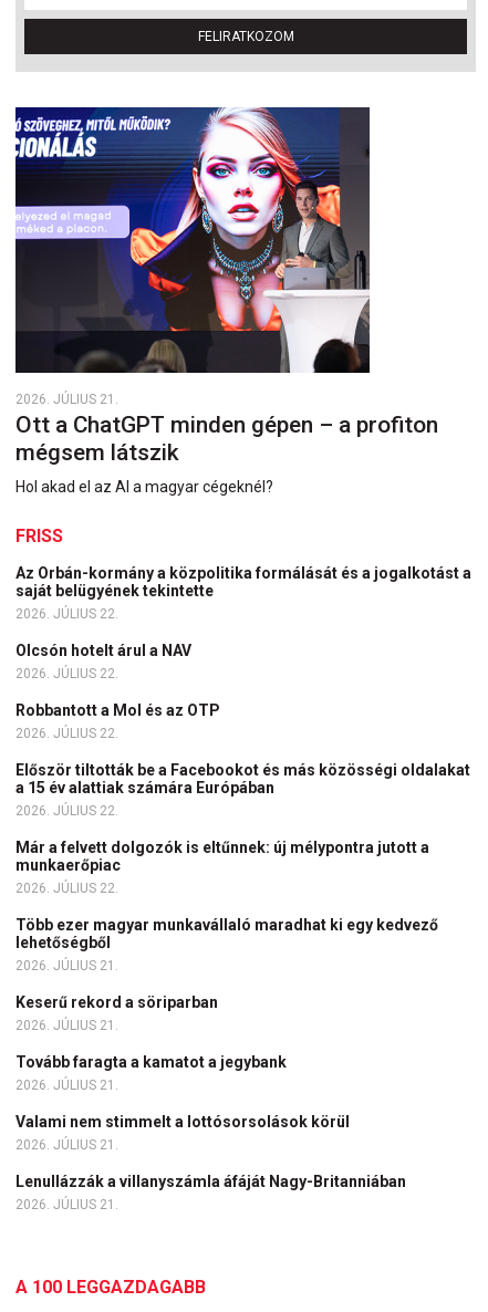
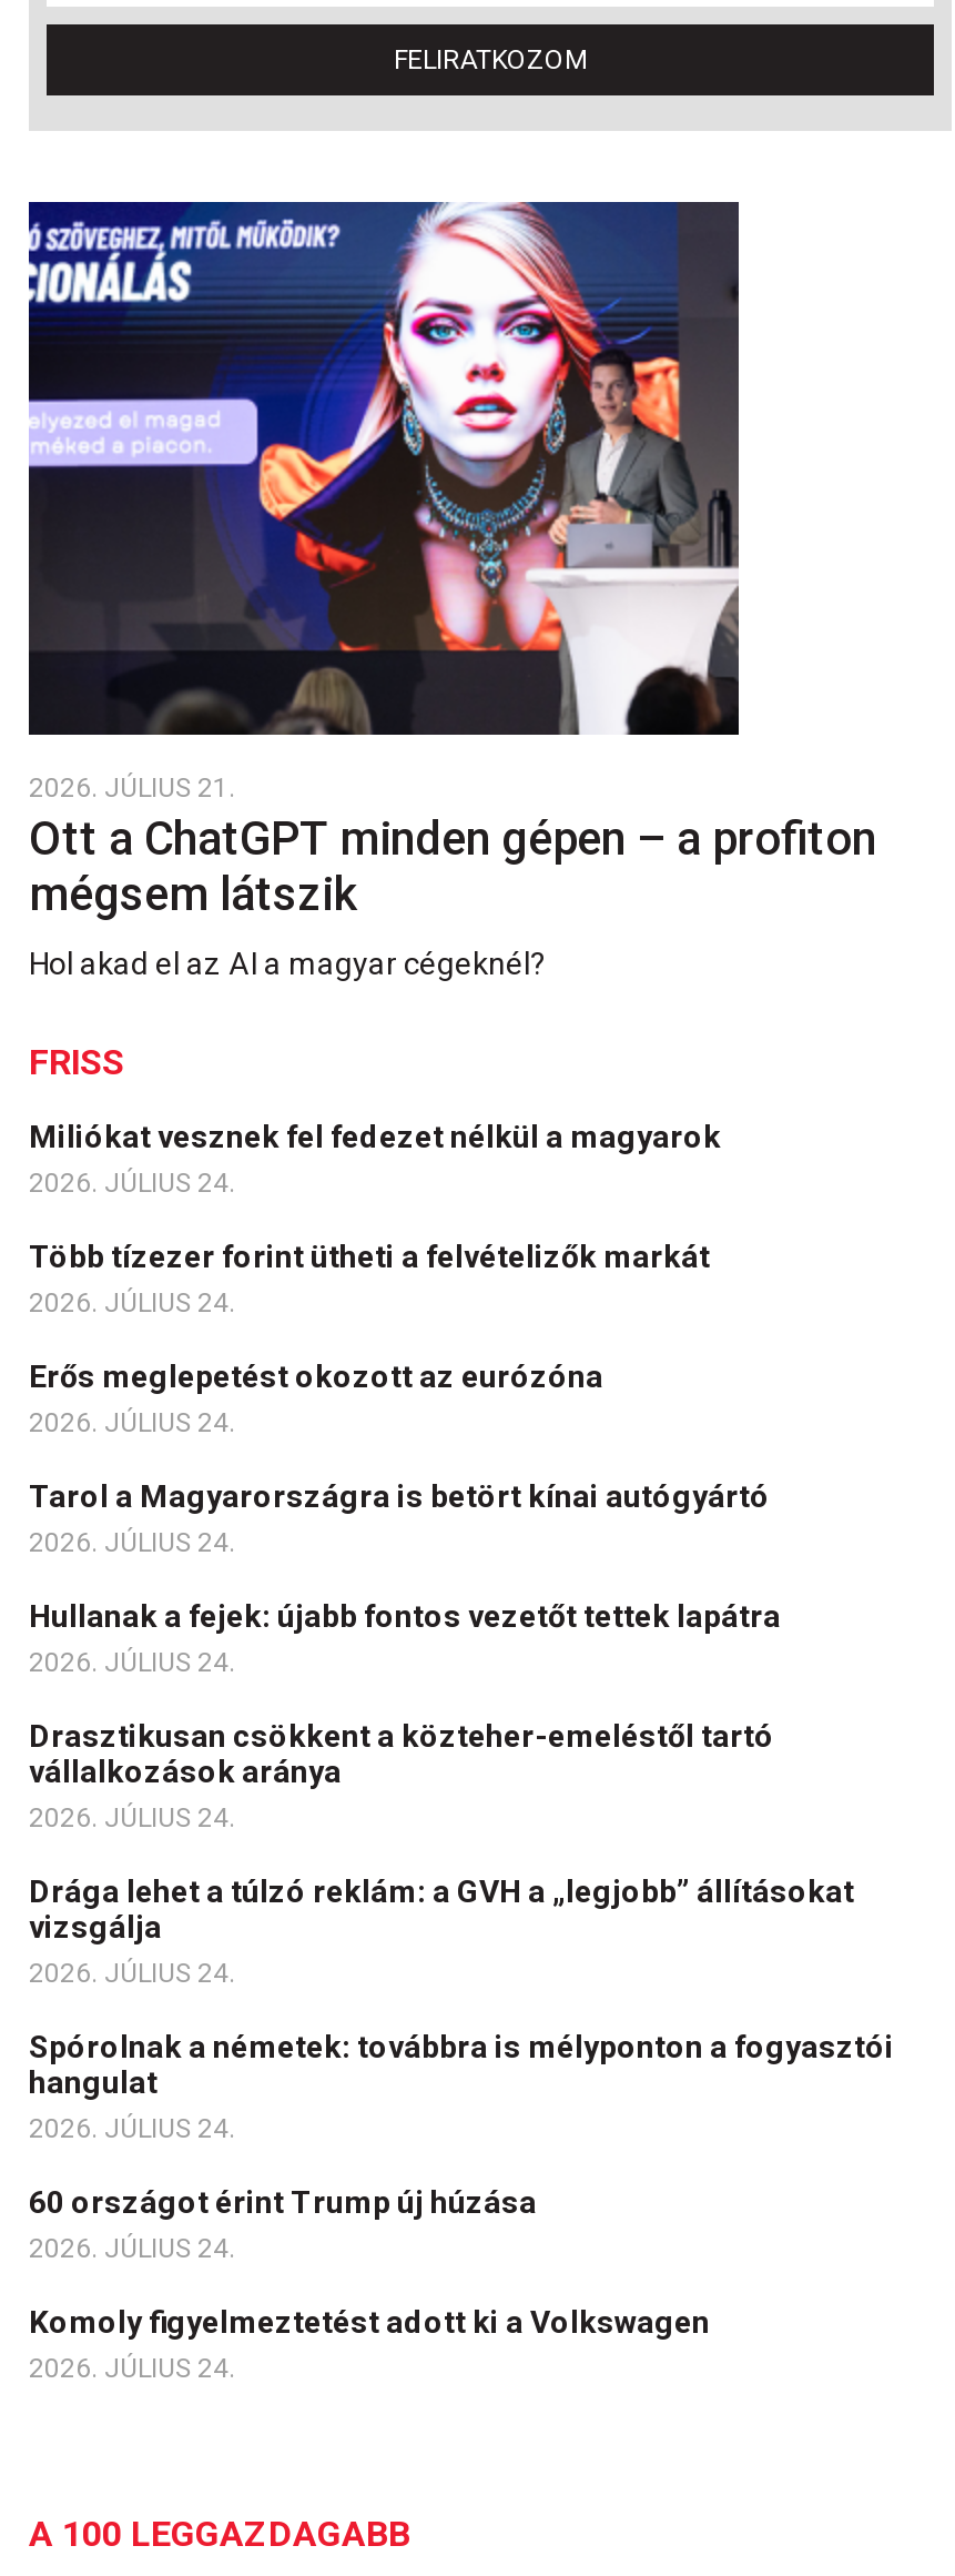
[15,565,471,622] Az Orbán-kormány a közpolitika formálását és a jogalkotást a | saját belügyének tekintette | 2026. JÚLIUS 22. -> [29,1119,728,1199] Miliókat vesznek fel fedezet nélkül a magyarok | 2026. JÚLIUS 24.
[15,642,195,682] Olcsón hotelt árul a NAV | 2026. JÚLIUS 22. -> [29,1239,723,1319] Több tízezer forint ütheti a felvételizők markát | 2026. JÚLIUS 24.
[15,702,224,742] Robbantott a Mol és az OTP | 2026. JÚLIUS 22. -> [29,1359,610,1439] Erős meglepetést okozott az eurózóna | 2026. JÚLIUS 24.
[15,761,470,819] Először tiltották be a Facebookot és más közösségi oldalakat | a 15 év alattiak számára Európában | 2026. JÚLIUS 22. -> [29,1479,776,1559] Tarol a Magyarországra is betört kínai autógyártó | 2026. JÚLIUS 24.
[15,839,429,896] Már a felvett dolgozók is eltűnnek: új mélypontra jutott a | munkaerőpiac | 2026. JÚLIUS 22. -> [29,1599,788,1679] Hullanak a fejek: újabb fontos vezetőt tettek lapátra | 2026. JÚLIUS 24.
[15,916,438,974] Több ezer magyar munkavállaló maradhat ki egy kedvező | lehetőségből | 2026. JÚLIUS 21. -> [29,1719,774,1834] Drasztikusan csökkent a közteher-emeléstől tartó | vállalkozások aránya | 2026. JÚLIUS 24.
[15,994,221,1034] Keserű rekord a söriparban | 2026. JÚLIUS 21. -> [29,1874,854,1990] Drága lehet a túlzó reklám: a GVH a „legjobb” állításokat | vizsgálja | 2026. JÚLIUS 24.
[15,1053,290,1093] Tovább faragta a kamatot a jegybank | 2026. JÚLIUS 21. -> [29,2030,894,2145] Spórolnak a németek: továbbra is mélyponton a fogyasztói | hangulat | 2026. JÚLIUS 24.
[15,1113,356,1153] Valami nem stimmelt a lottósorsolások körül | 2026. JÚLIUS 21. -> [29,2185,543,2265] 60 országot érint Trump új húzása | 2026. JÚLIUS 24.
[15,1173,409,1213] Lenullázzák a villanyszámla áfáját Nagy-Britanniában | 2026. JÚLIUS 21. -> [29,2305,717,2385] Komoly figyelmeztetést adott ki a Volkswagen | 2026. JÚLIUS 24.

